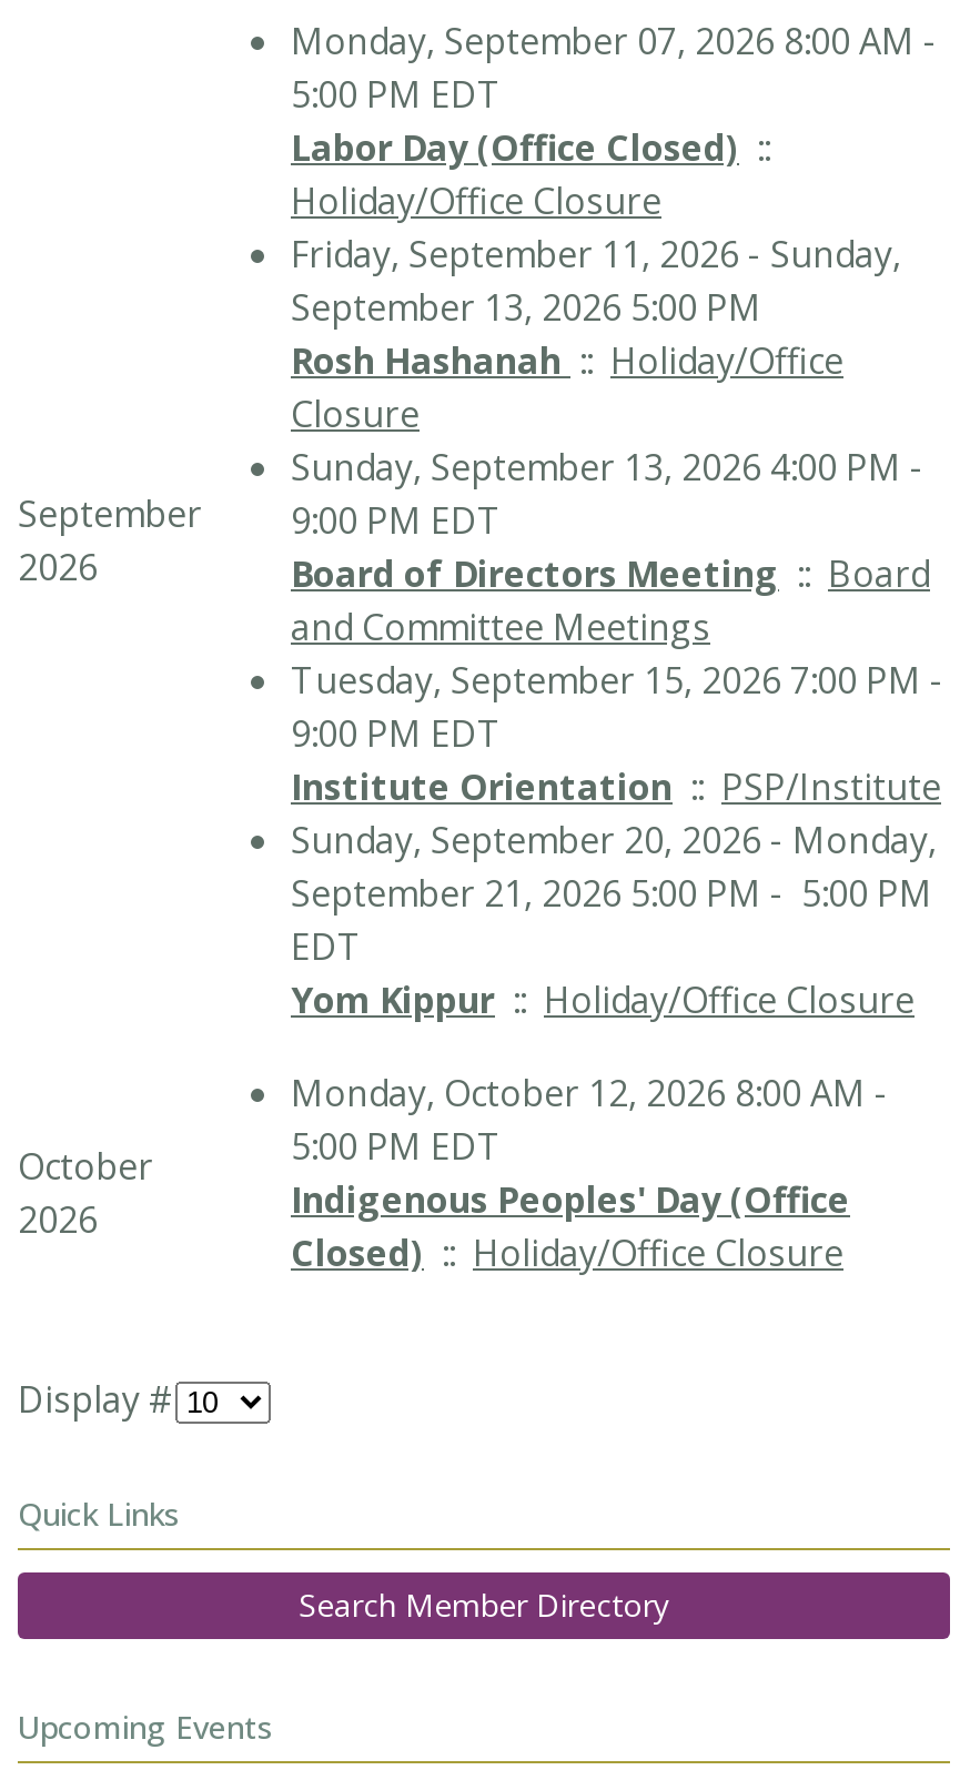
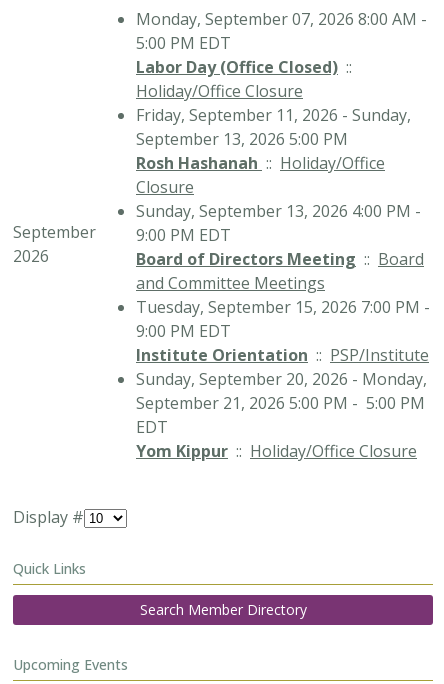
[291,1070,888,1278] Monday, October 12, 2026 8:00 AM - | 5:00 PM EDT | Indigenous Peoples' Day (Office | Closed):: Holiday/Office Closure -> none
[18,1143,153,1245] October | 2026 -> none

